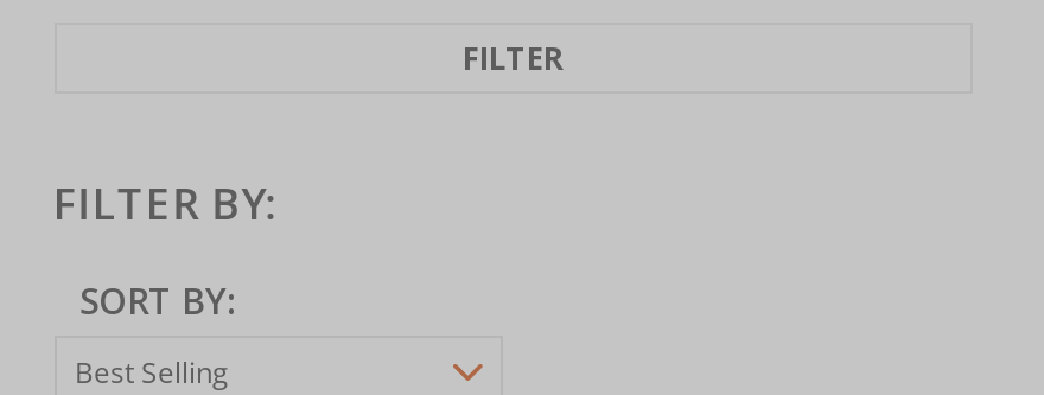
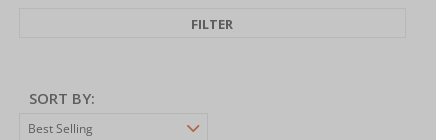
[53,174,275,231] FILTER BY: -> none

